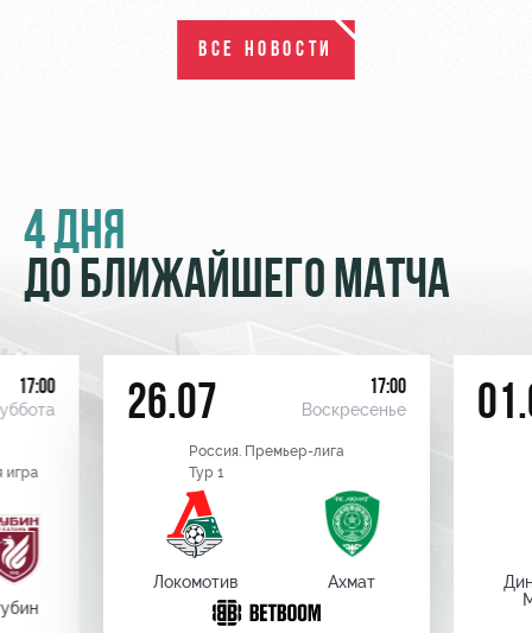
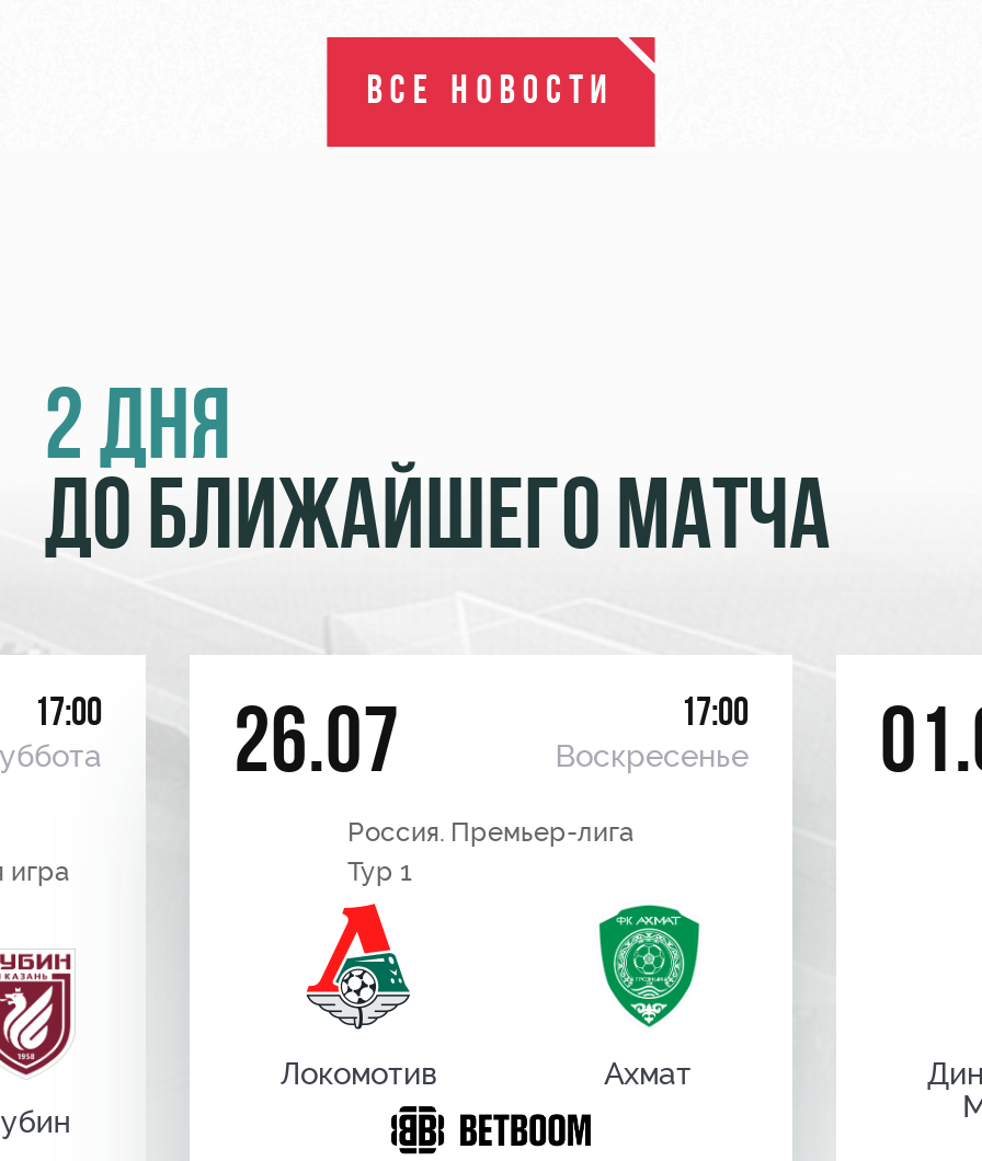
[24,207,125,262] 4 ДНЯ -> [44,381,230,484] 2 ДНЯ

